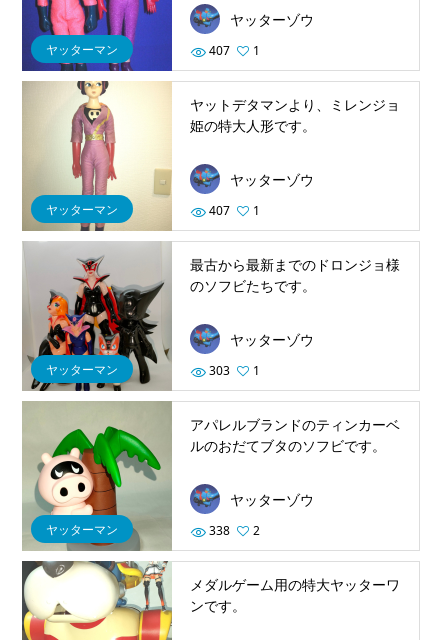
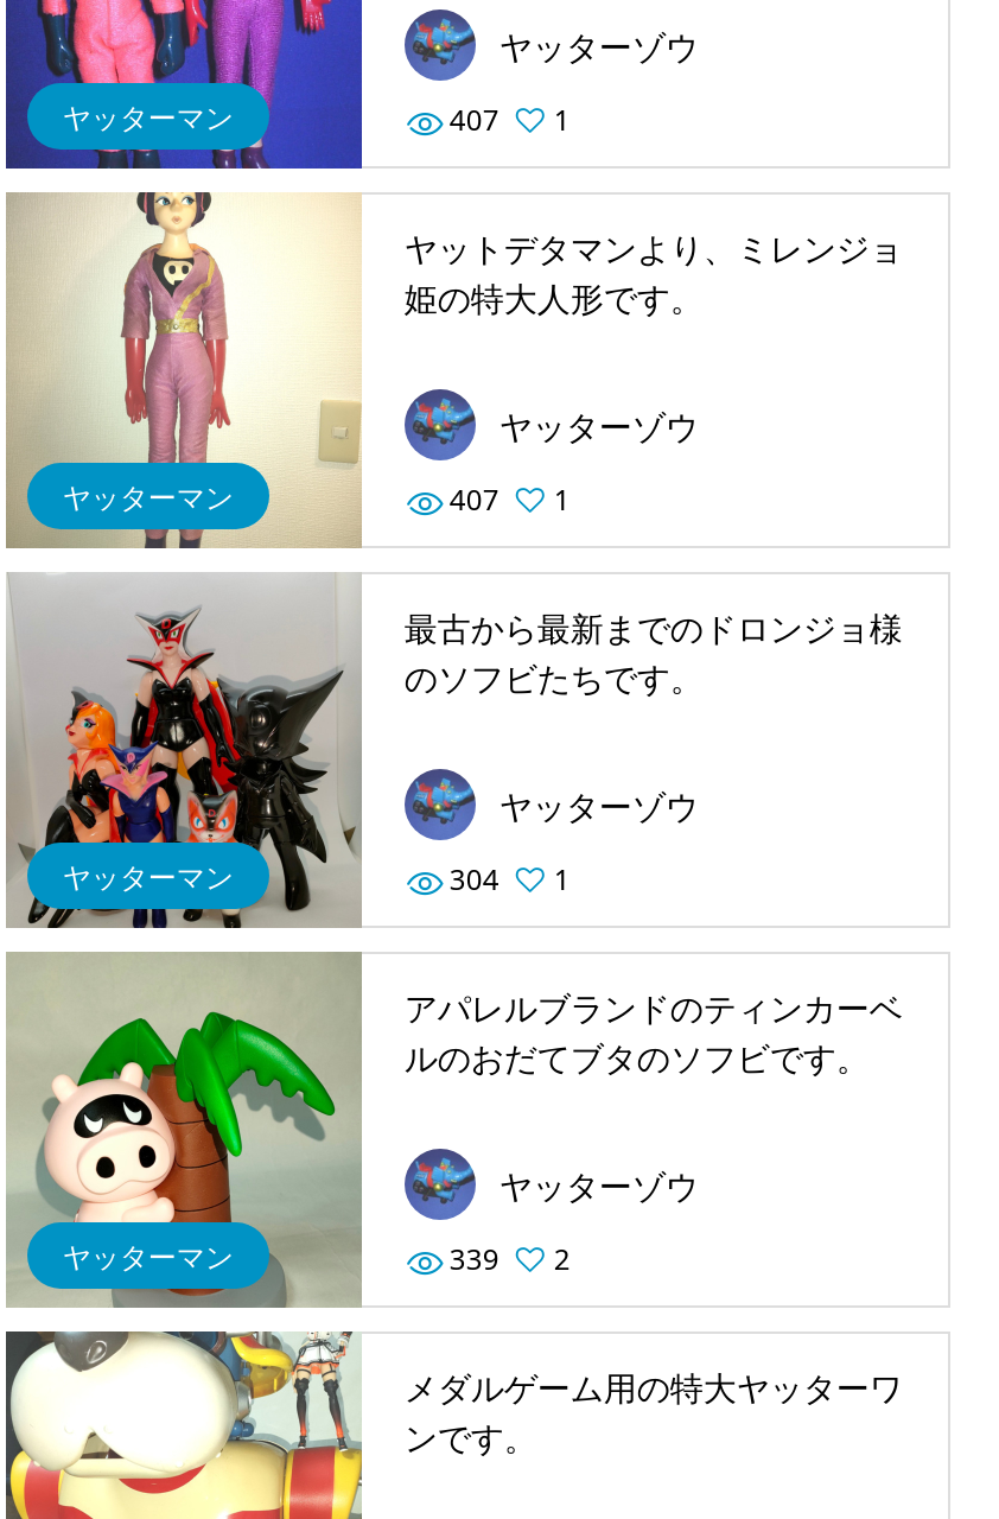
[209,362,260,379] 303 1 -> [449,859,570,900] 304 1
[209,522,260,539] 338 2 -> [449,1239,570,1279] 339 2

